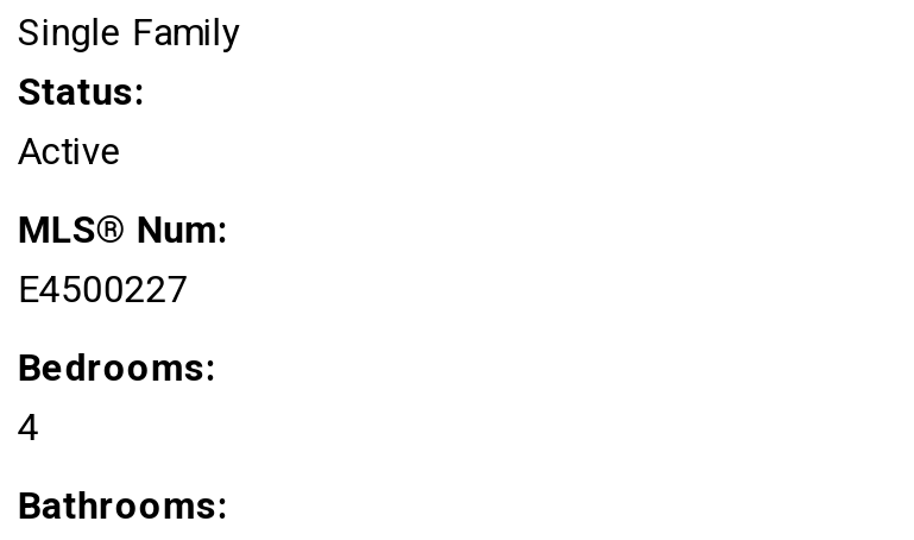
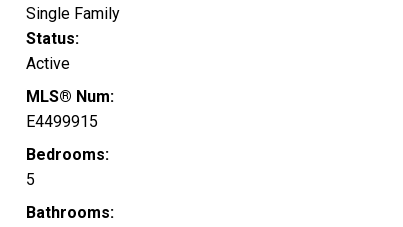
[17,267,189,312] E4500227 -> [26,112,98,131] E4499915
[17,405,39,450] 4 -> [26,170,35,189] 5

